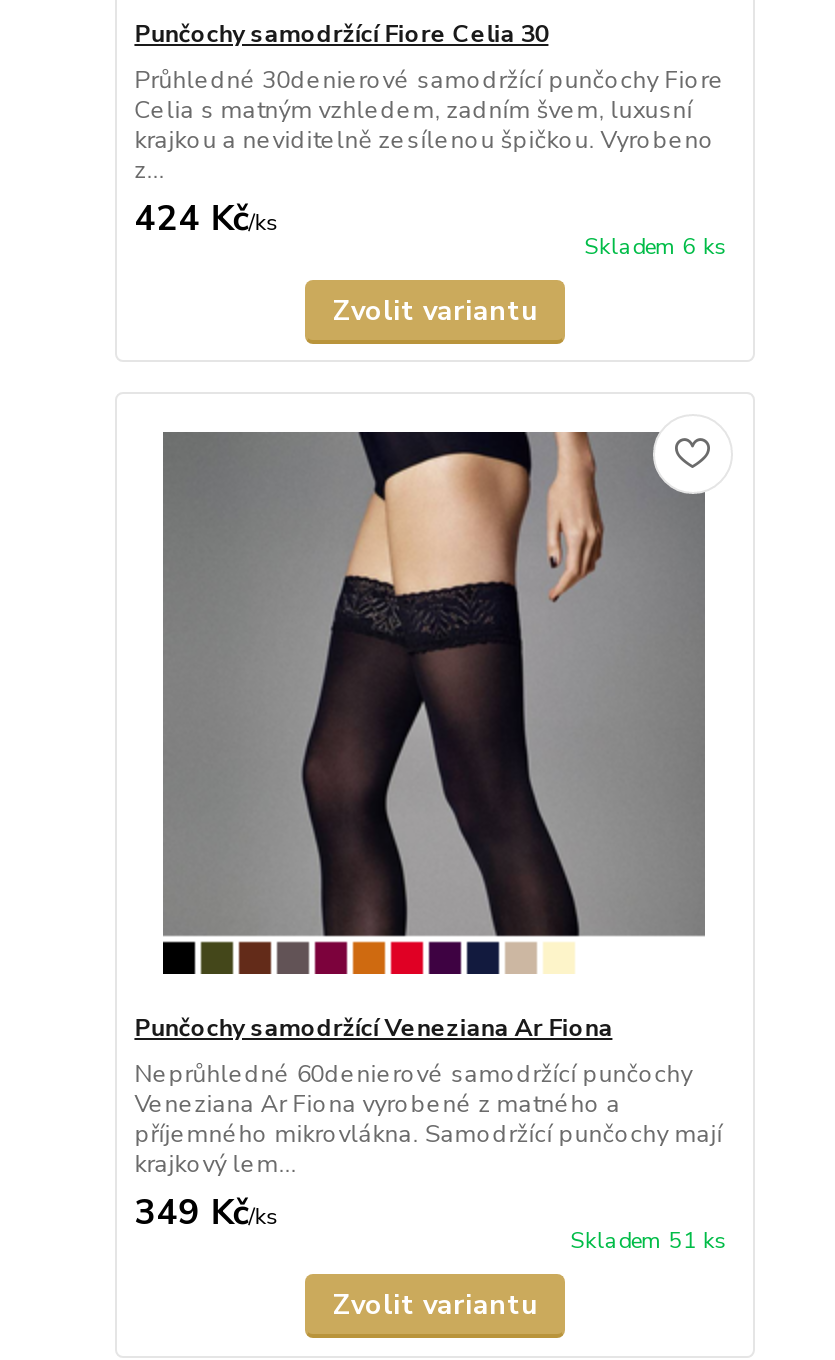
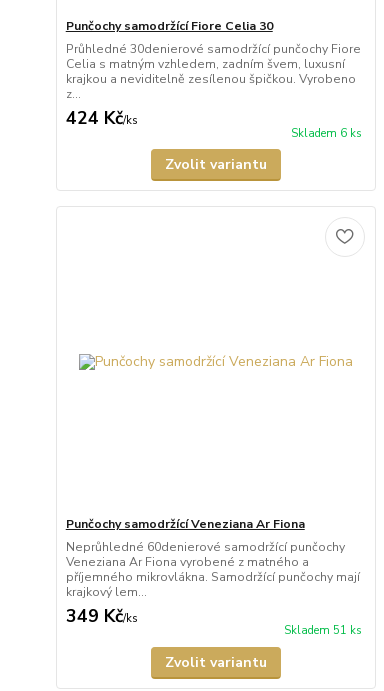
[161,430,707,976] [image] -> none

